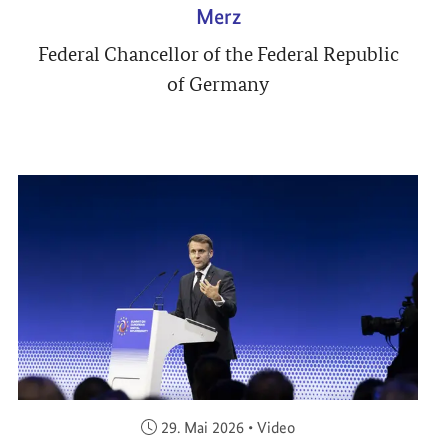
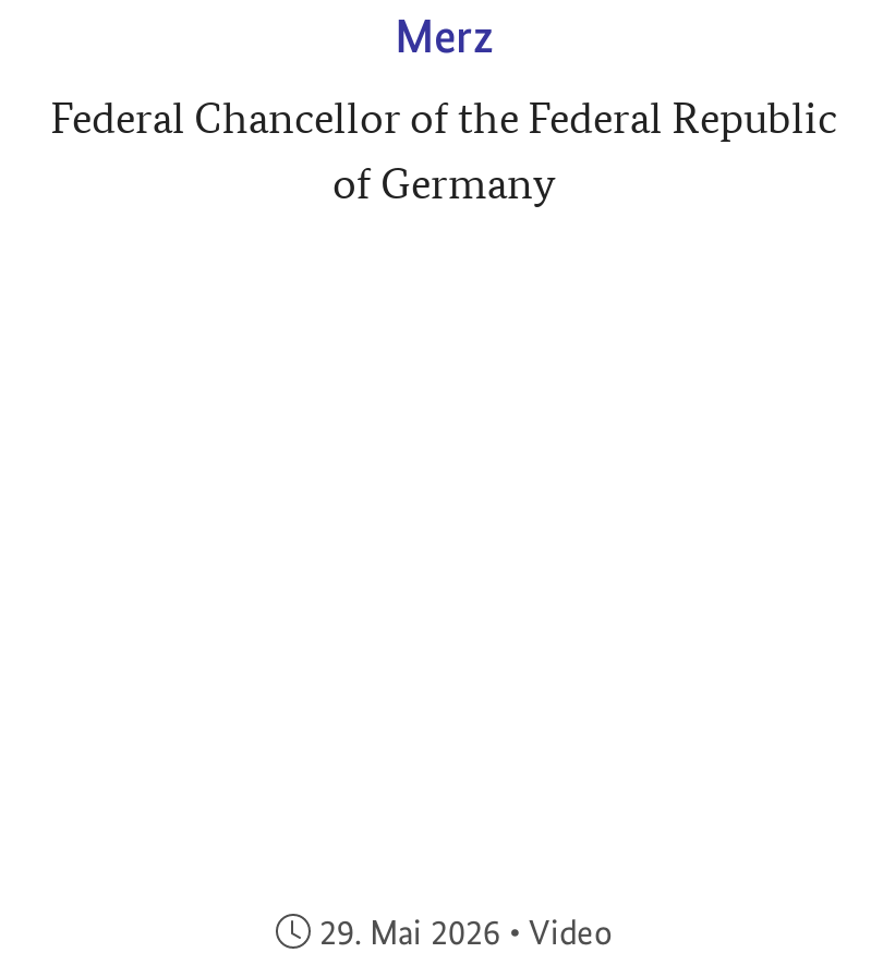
[17,174,419,401] [image] -> none

